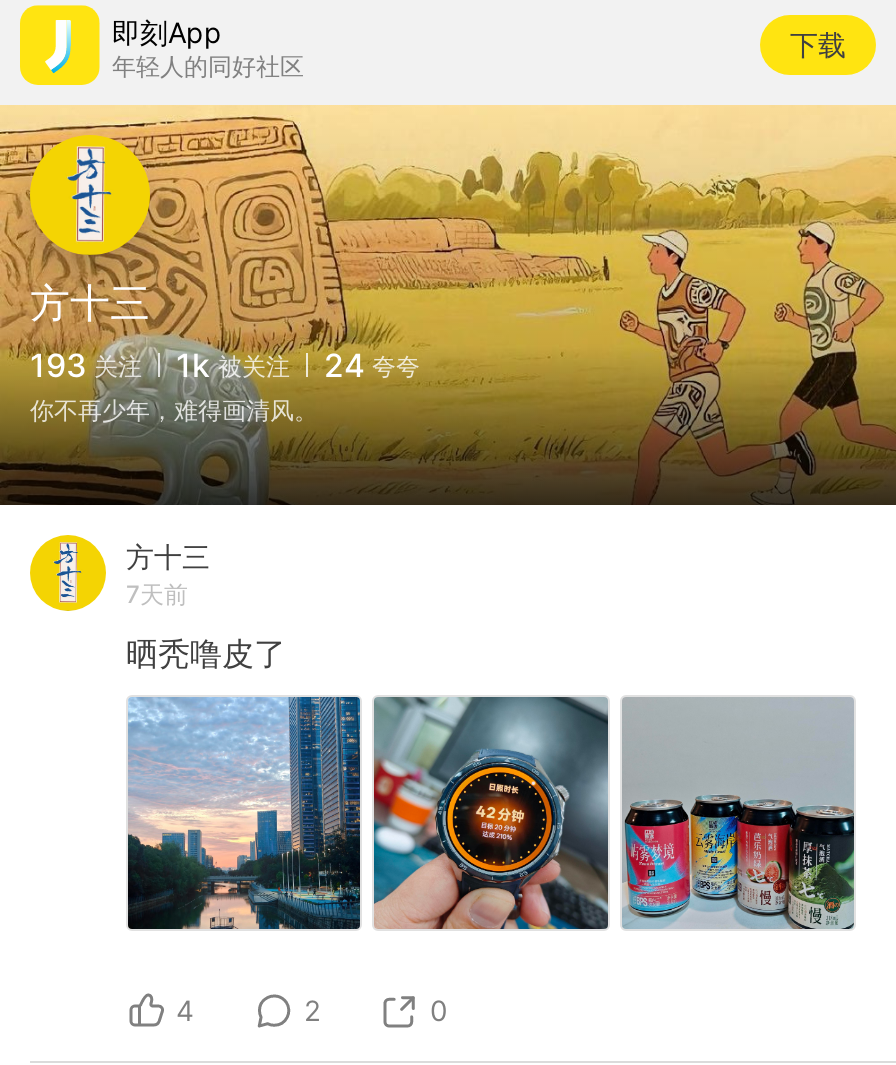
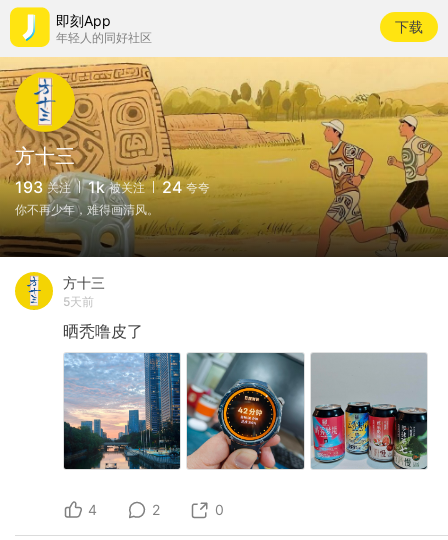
[126,578,188,608] 7天前 -> [63,293,94,308] 5天前

